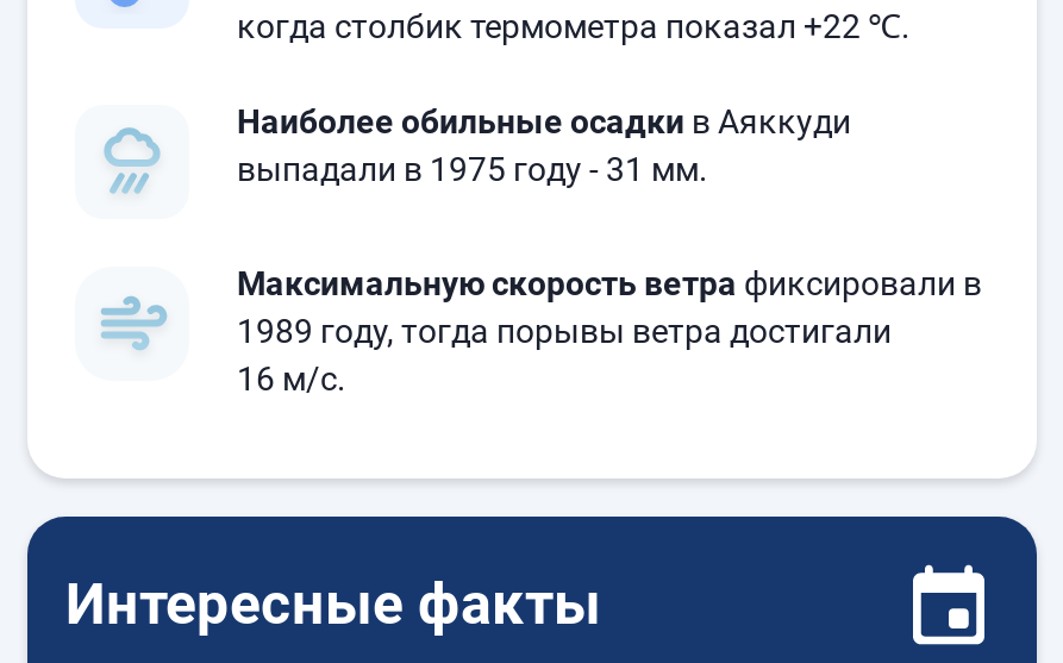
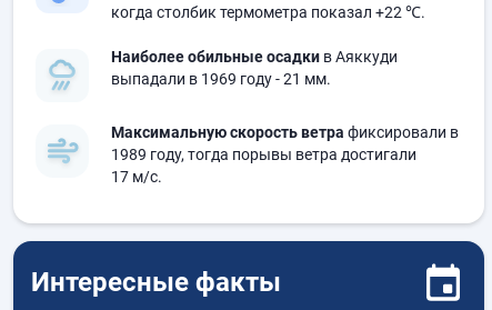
[237,150,708,188] выпадали в 1975 году - 31 мм. -> [111,70,331,88] выпадали в 1969 году - 21 мм.
[237,359,346,398] 16 м/с. -> [111,168,162,186] 17 м/с.

